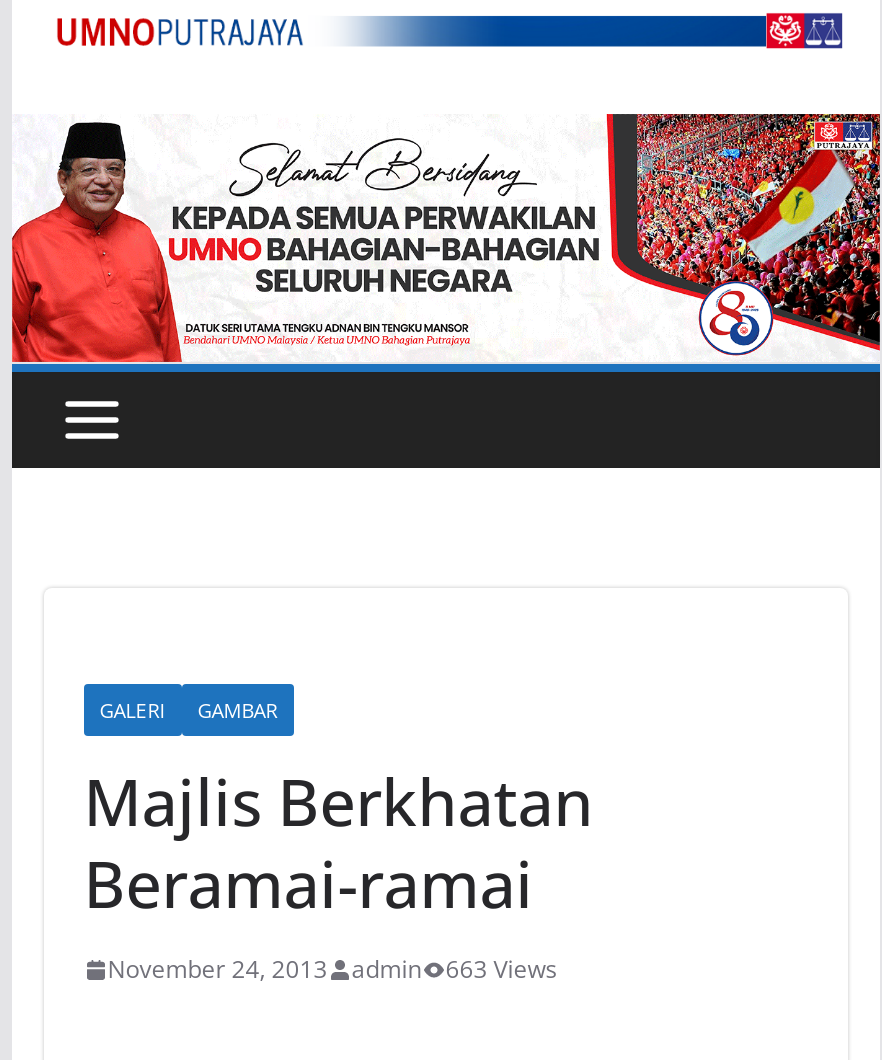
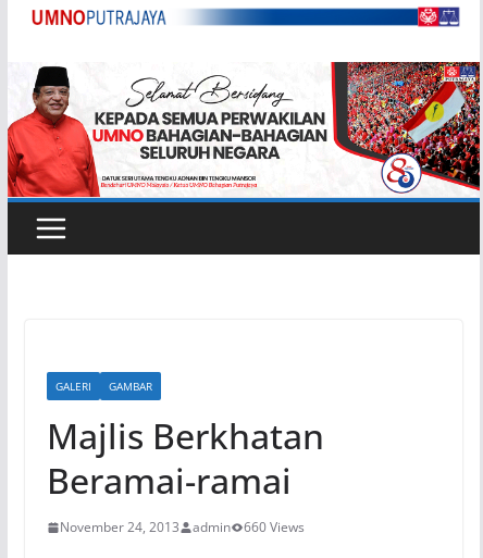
[107,953,557,987] November 24, 2013 admin 663 Views -> [60,518,304,537] November 24, 2013 admin 660 Views

